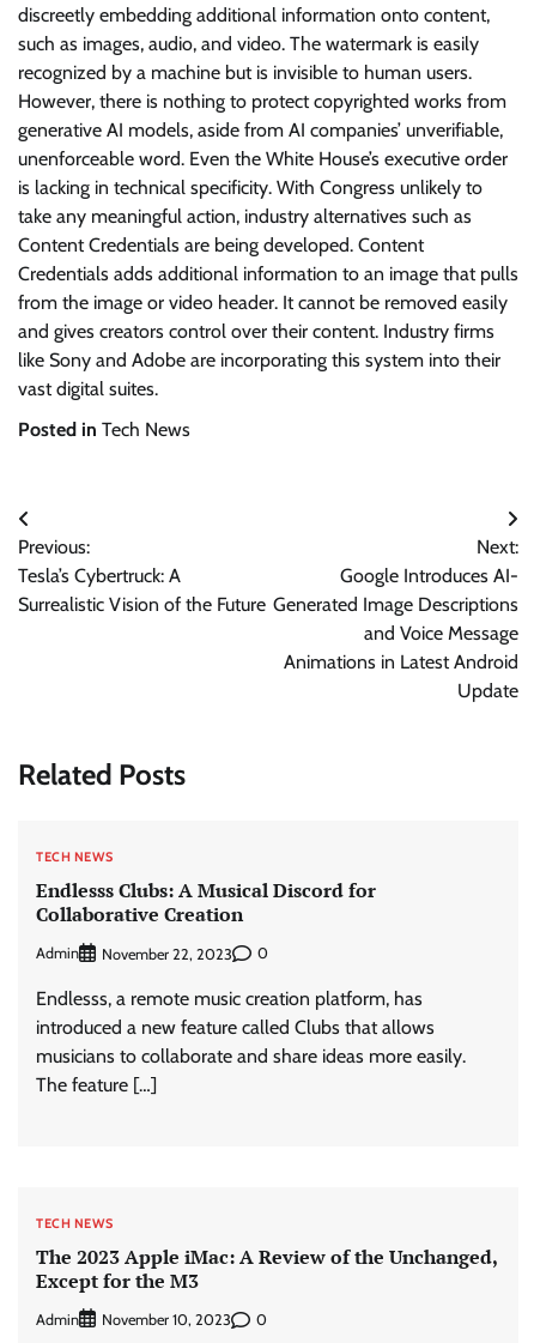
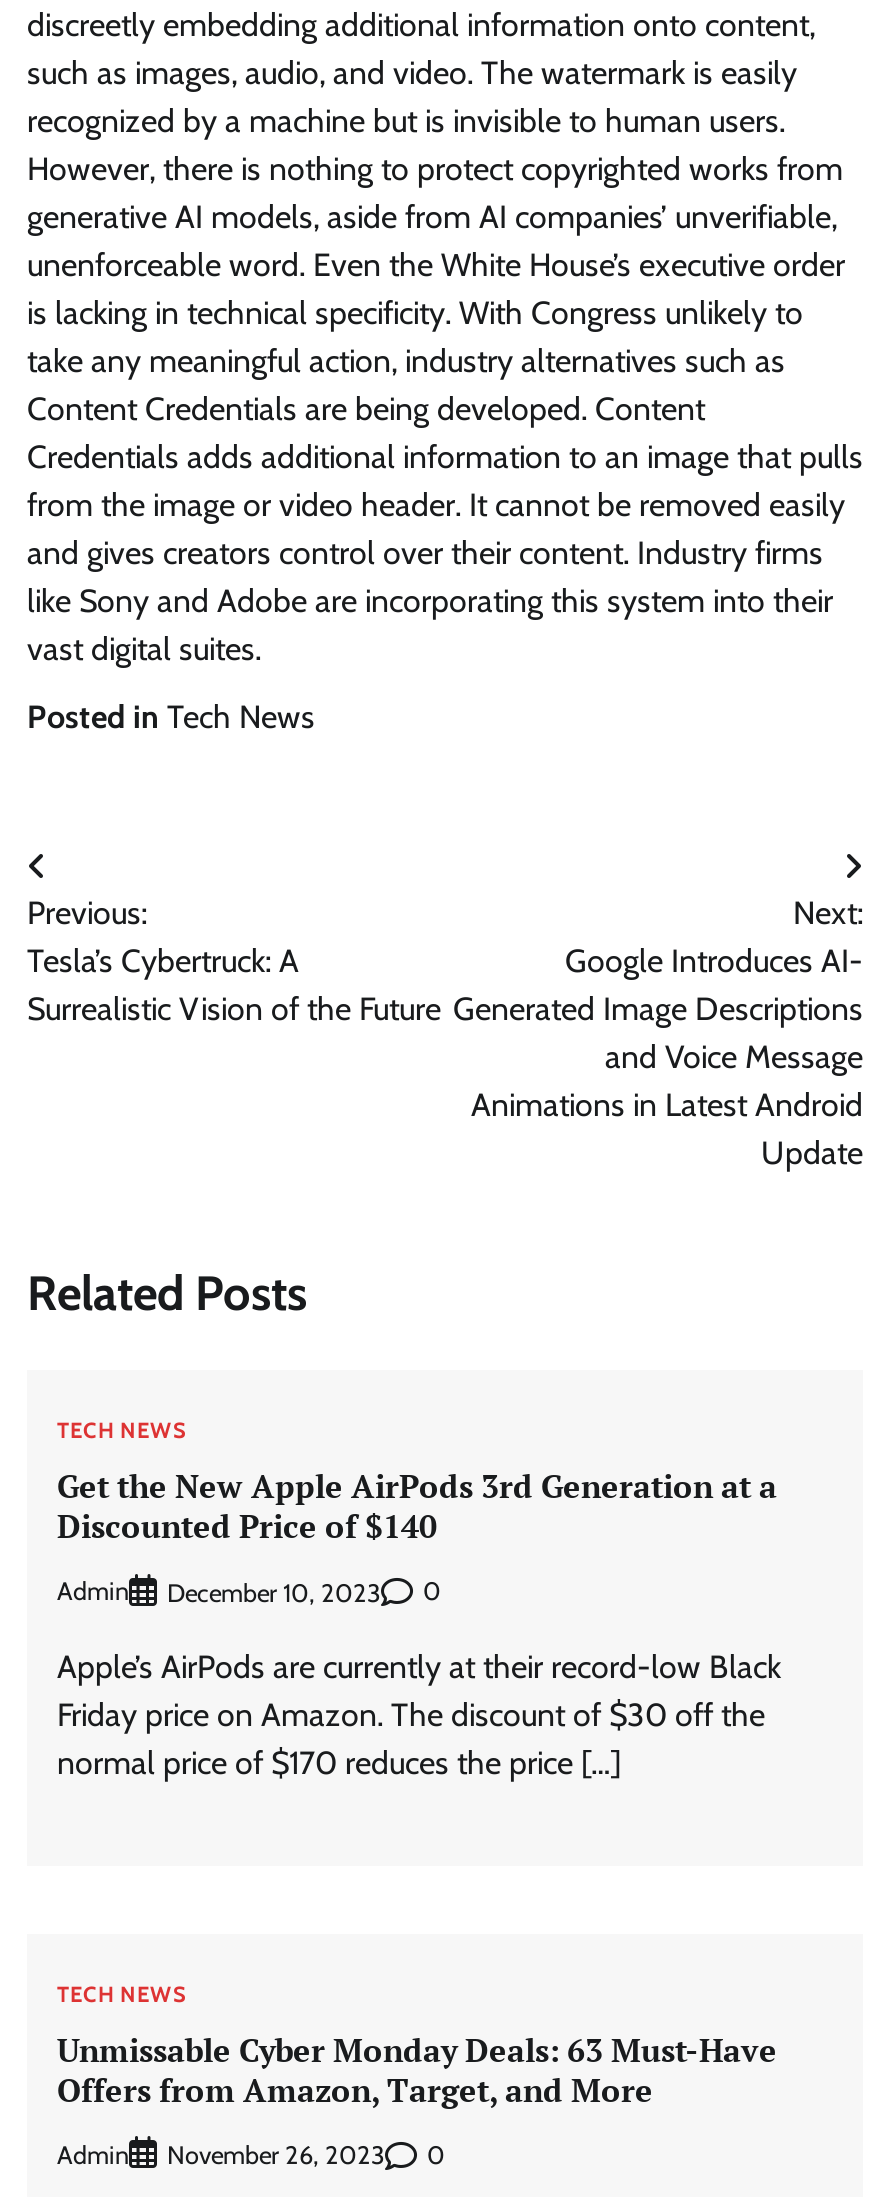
[36,877,376,928] Endlesss Clubs: A Musical Discord for | Collaborative Creation -> [57,1464,777,1548] Get the New Apple AirPods 3rd Generation at a | Discounted Price of $140
[102,945,232,963] November 22, 2023 -> [167,1577,381,1607] December 10, 2023
[36,987,466,1096] Endlesss, a remote music creation platform, has | introduced a new feature called Clubs that allows | musicians to collaborate and share ideas more easily. | The feature […] -> [57,1647,781,1781] Apple’s AirPods are currently at their record-low Black | Friday price on Amazon. The discount of $30 off the | normal price of $170 reduces the price […]
[36,1243,498,1294] The 2023 Apple iMac: A Review of the Unchanged, | Except for the M3 -> [57,2028,777,2112] Unmissable Cyber Monday Deals: 63 Must-Have | Offers from Amazon, Target, and More
[102,1311,231,1329] November 10, 2023 -> [167,2140,385,2170] November 26, 2023

